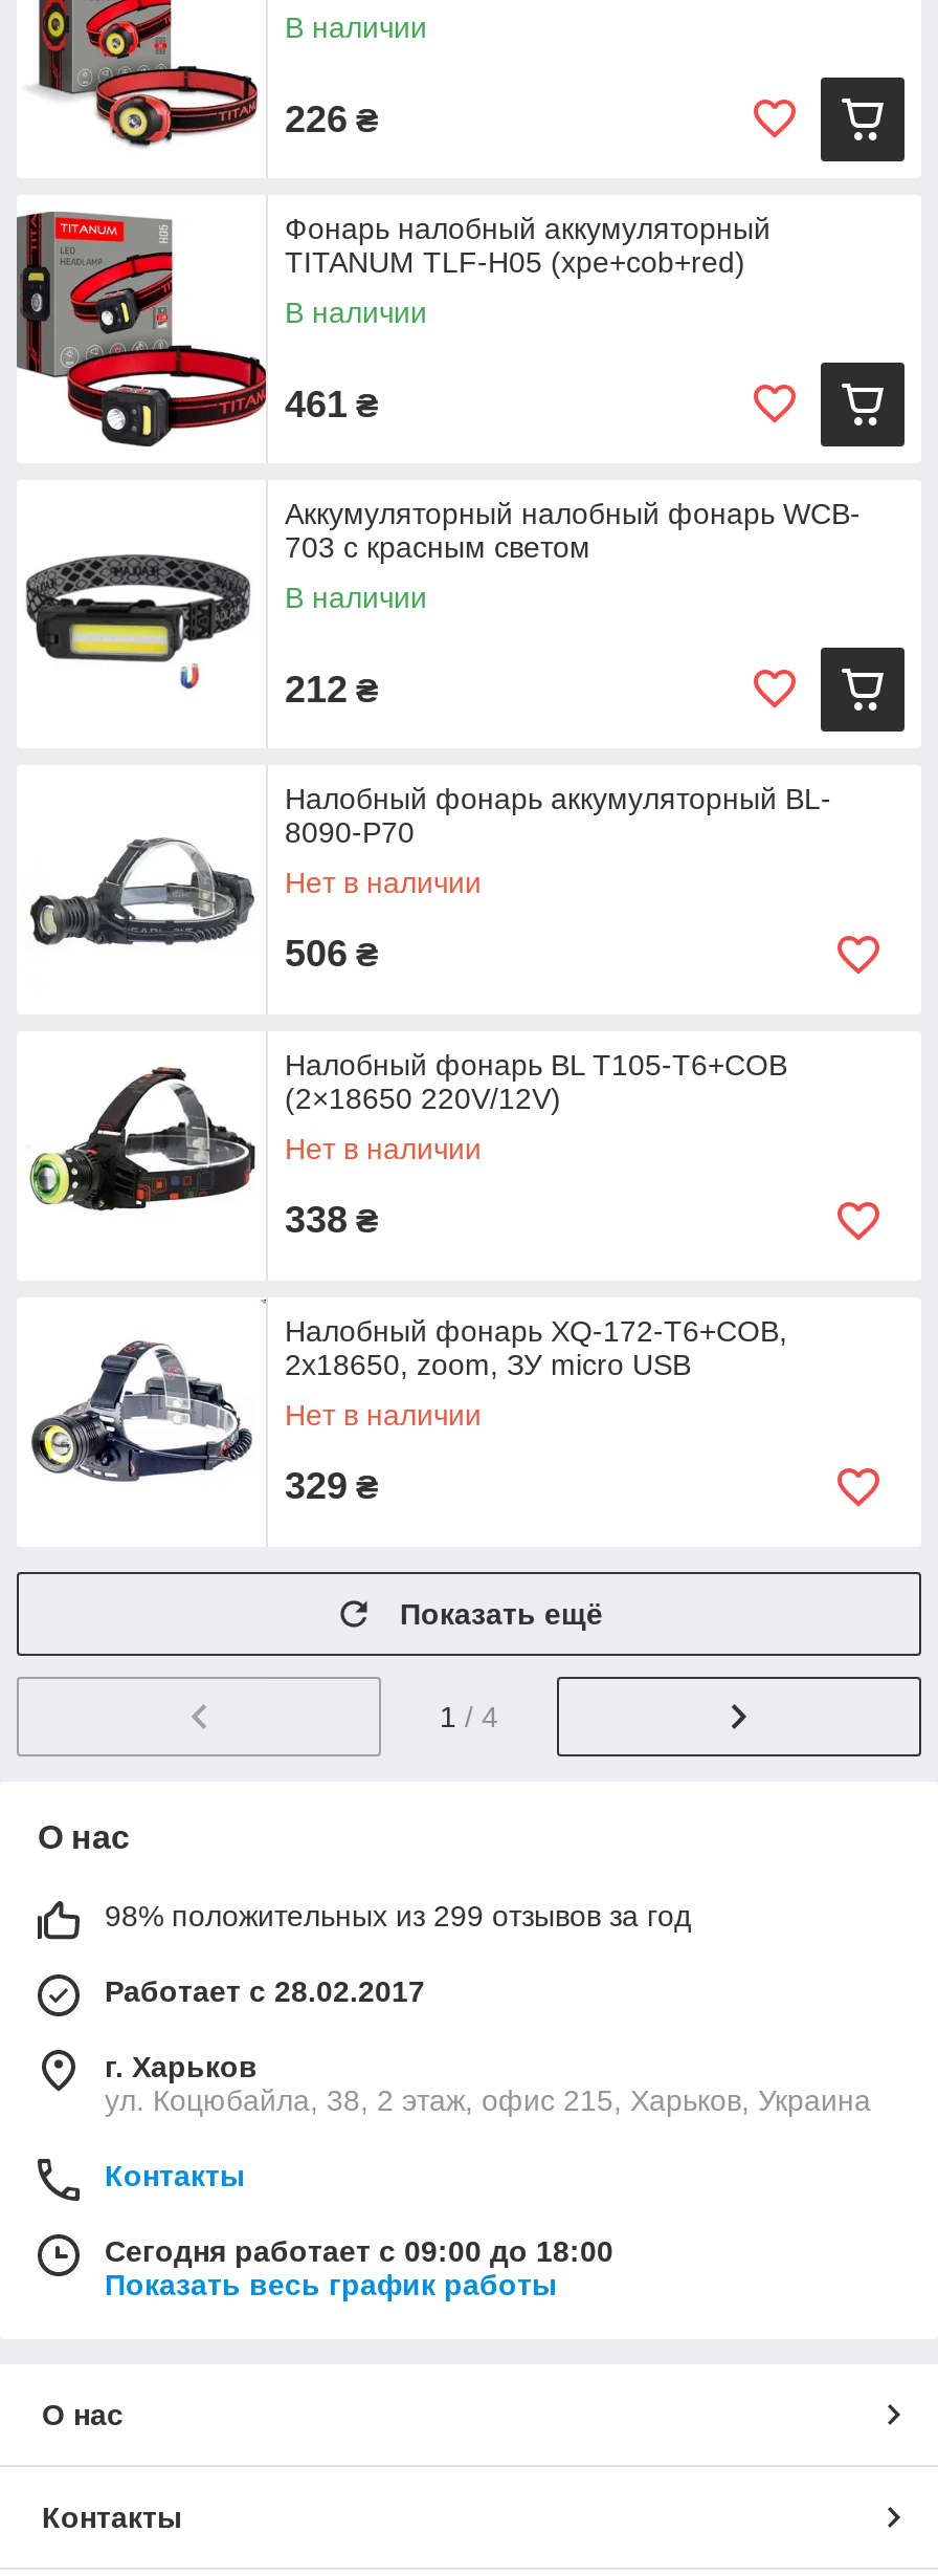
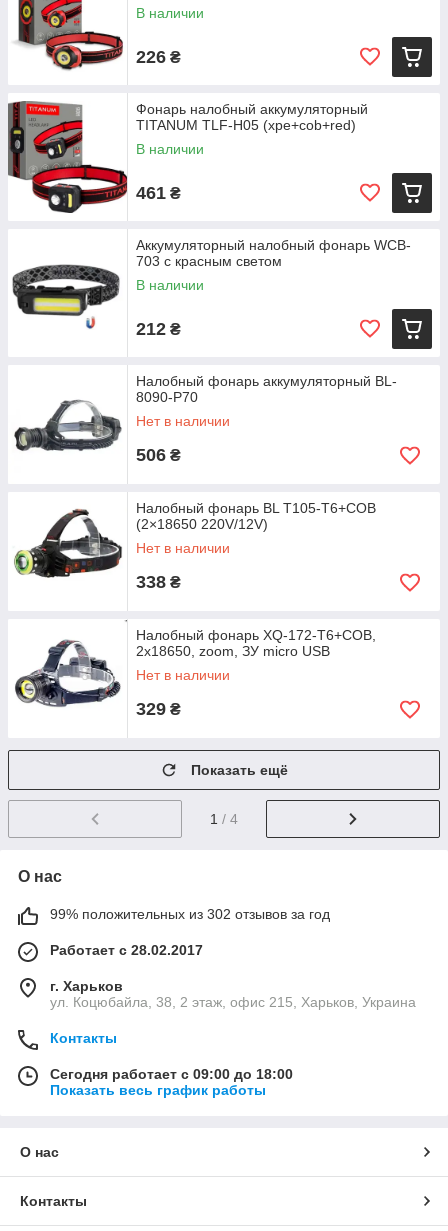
[105,1899,691,1933] 98% положительных из 299 отзывов за год -> [50,906,330,922] 99% положительных из 302 отзывов за год

